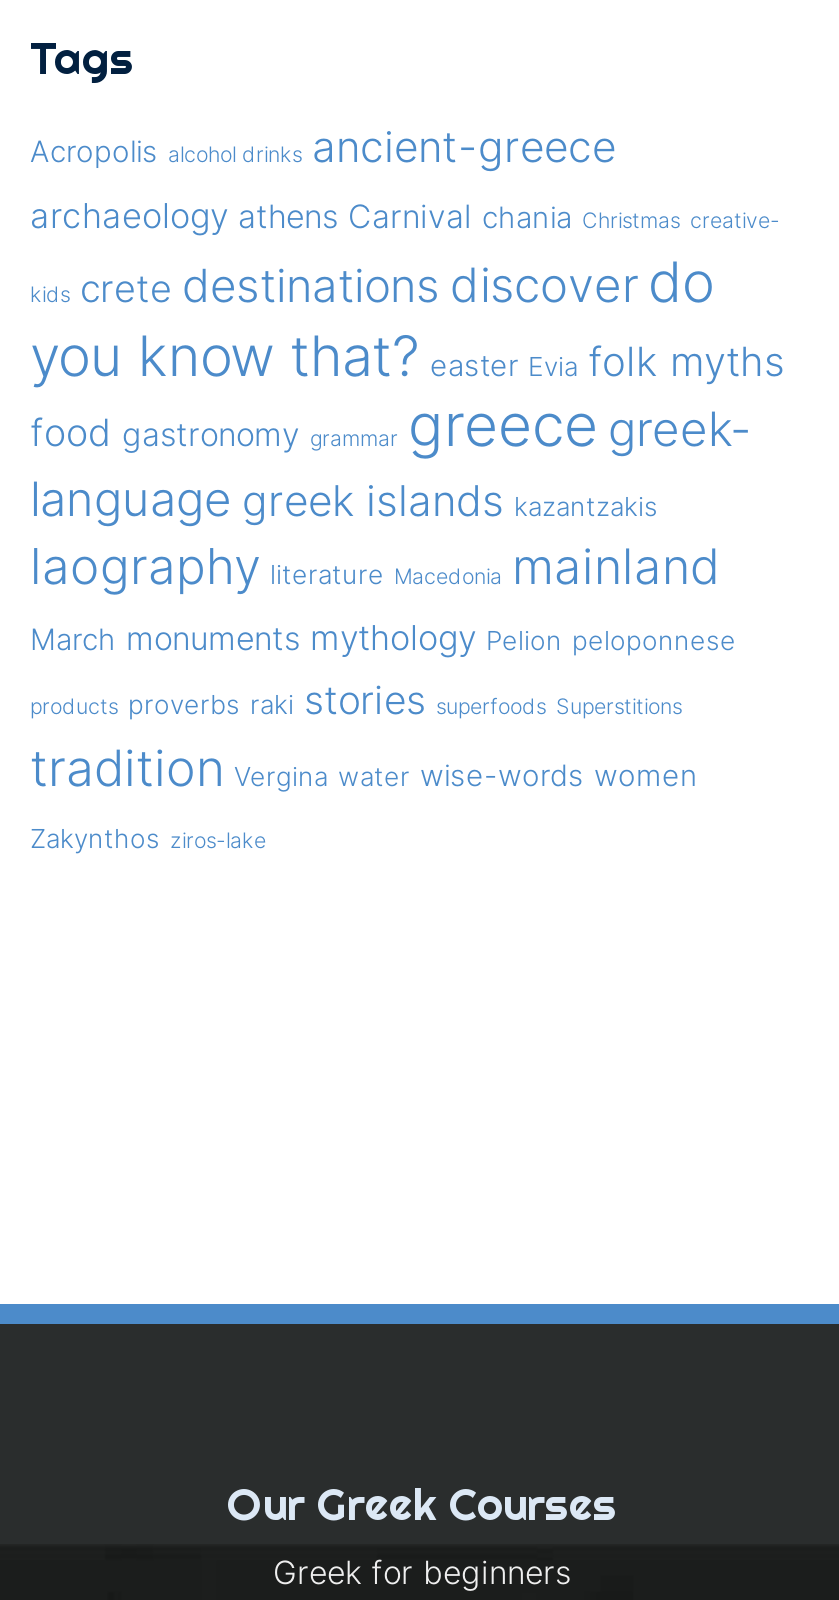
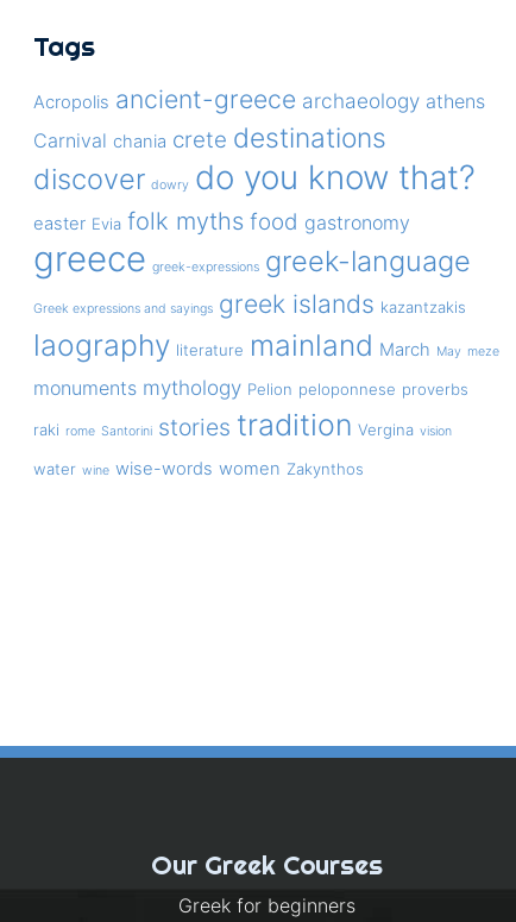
[30,120,784,854] Acropolis alcohol drinks ancient-greece | archaeology athens Carnival chania Christmas creative- | kids crete destinations discover do | you know that? easter Evia folk myths | food gastronomy grammar greece greek- | language greek islands kazantzakis | laography literature Macedonia mainland | March monuments mythology Pelion peloponnese | products proverbs raki stories superfoods Superstitions | tradition Vergina water wise-words women | Zakynthos ziros-lake -> [33,83,499,479] Acropolis ancient-greece archaeology athens | Carnival chania crete destinations | discover dowry do you know that? | easter Evia folk myths food gastronomy | greece greek-expressions greek-language | Greek expressions and sayings greek islands kazantzakis | laography literature mainland March May meze | monuments mythology Pelion peloponnese proverbs | raki rome Santorini stories tradition Vergina vision | water wine wise-words women Zakynthos

